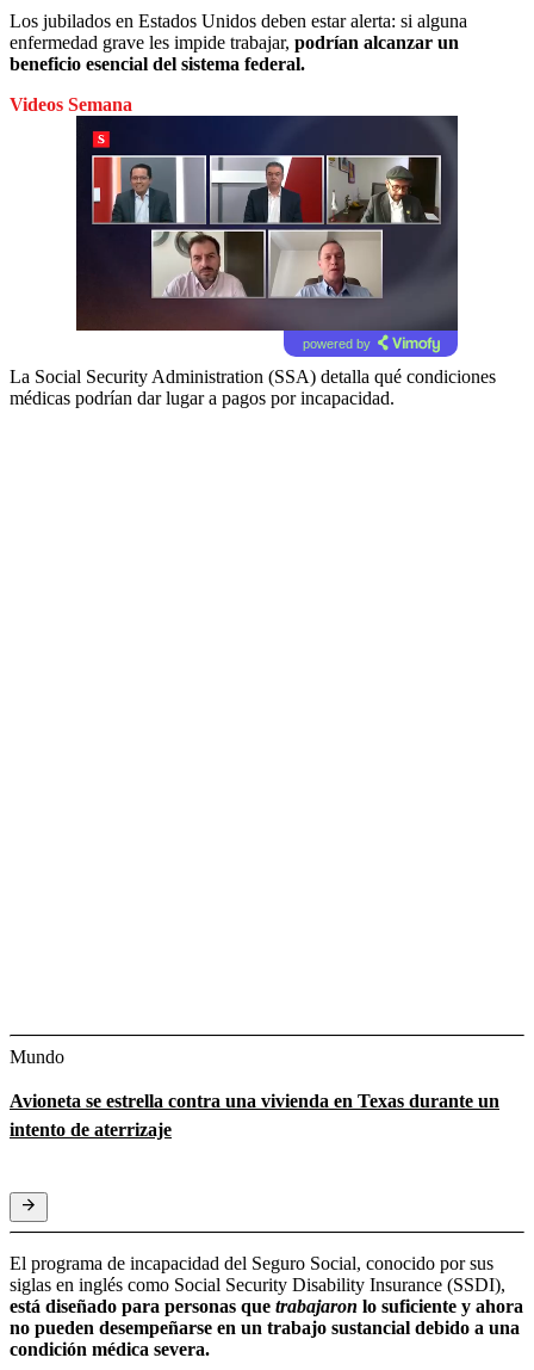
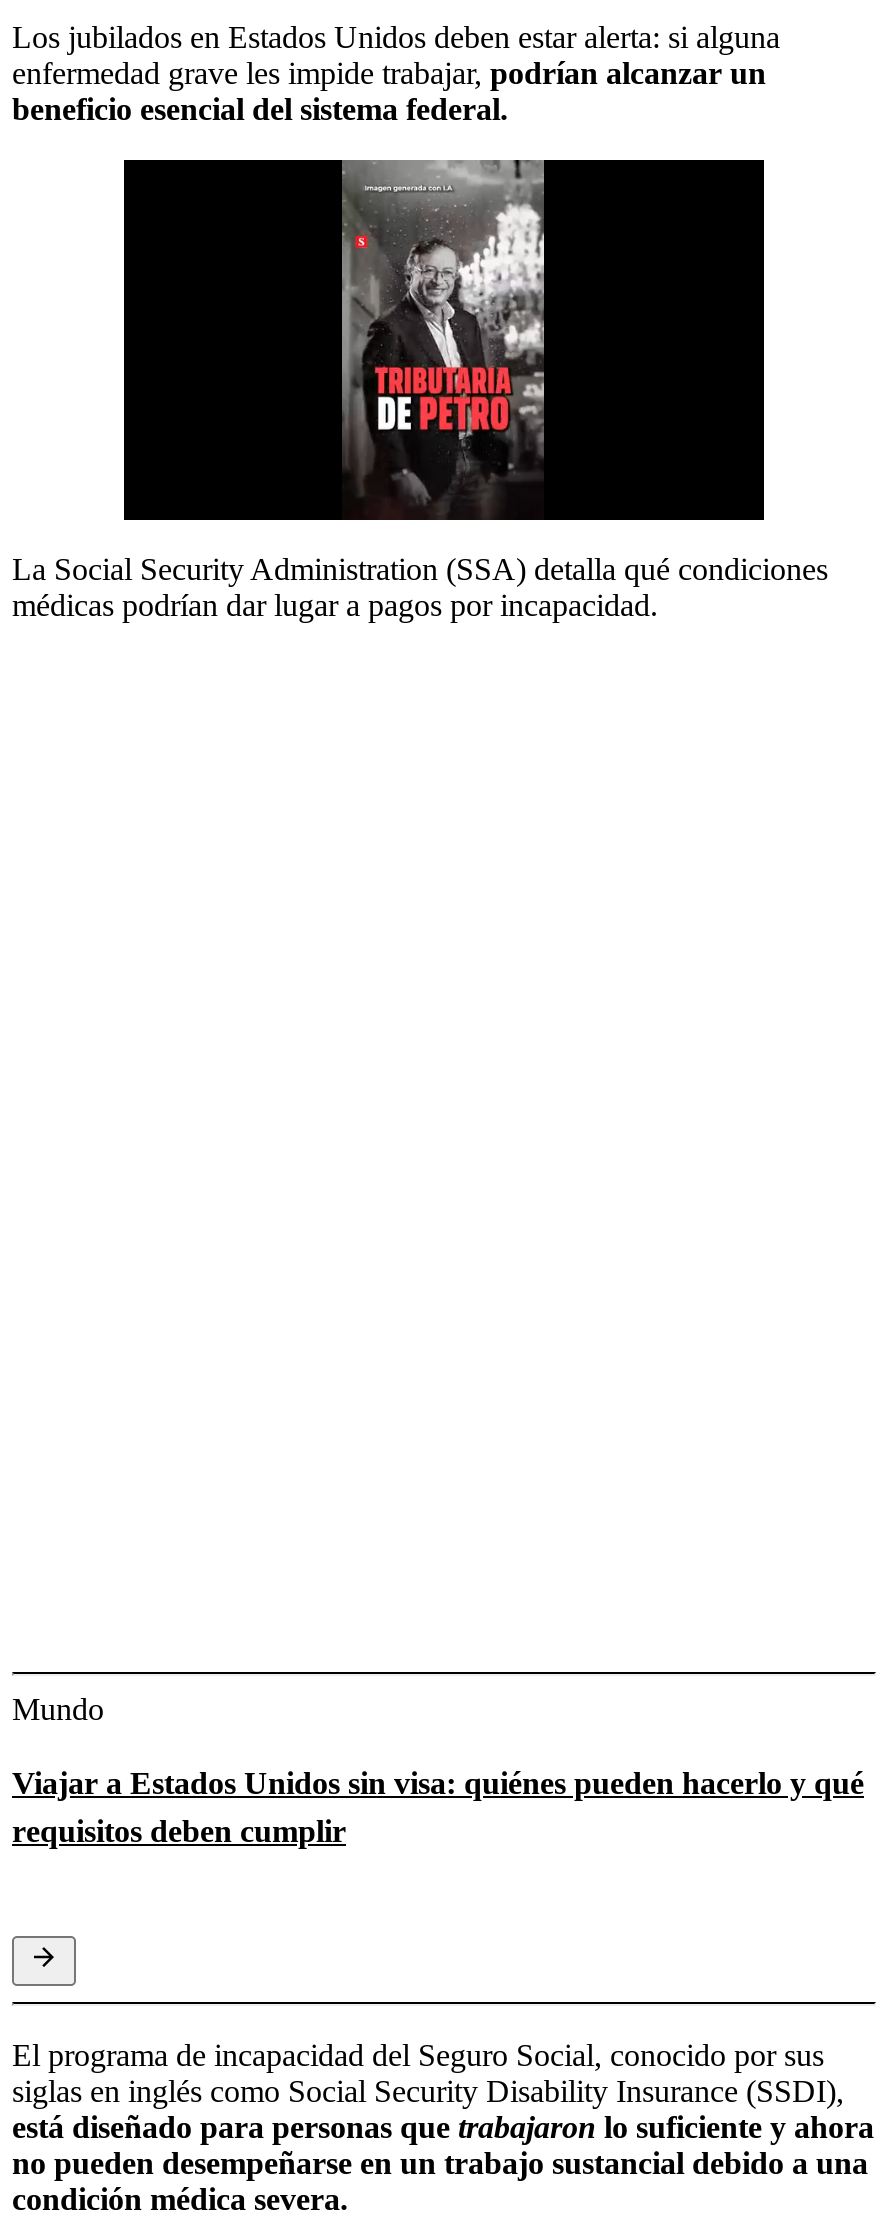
[10,94,132,114] Videos Semana -> none
[75,115,459,358] [image] -> [124,158,762,536] [image]
[302,336,370,351] powered by -> none
[10,1091,499,1140] Avioneta se estrella contra una vivienda en Texas durante un | intento de aterrizaje -> [12,1766,864,1848] Viajar a Estados Unidos sin visa: quiénes pueden hacerlo y qué | requisitos deben cumplir

